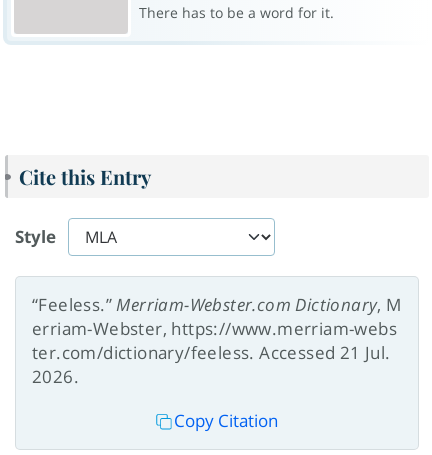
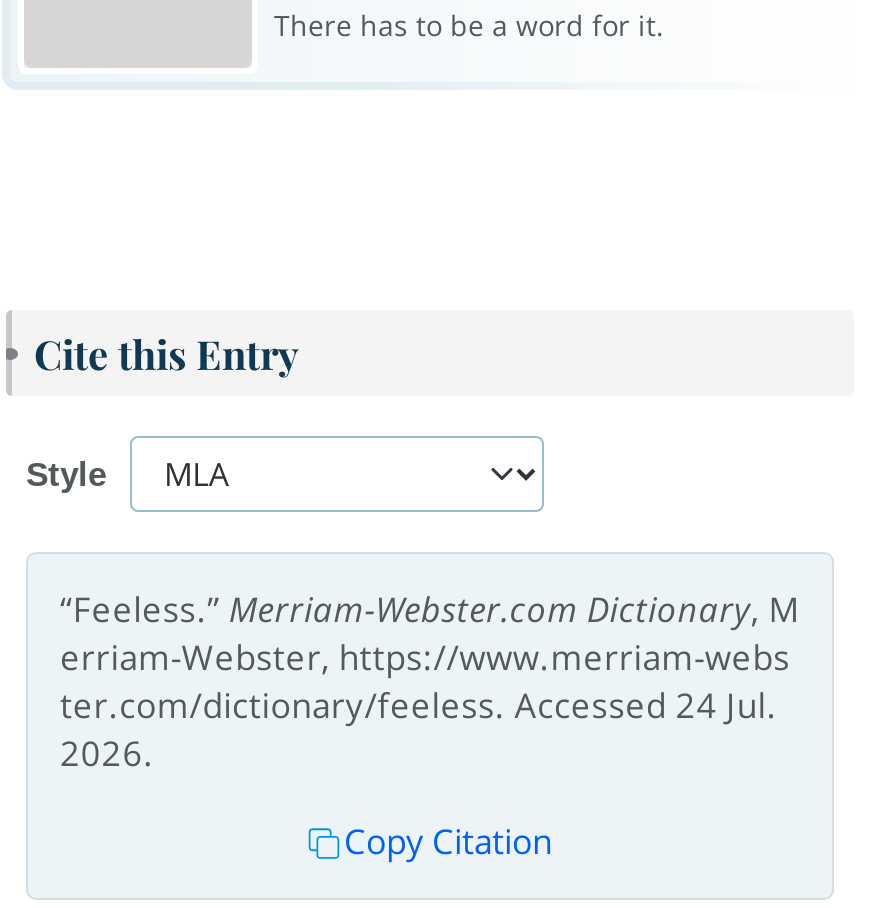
[32,341,391,364] ter.com/dictionary/feeless. Accessed 21 Jul. -> [60,682,777,728] ter.com/dictionary/feeless. Accessed 24 Jul.

